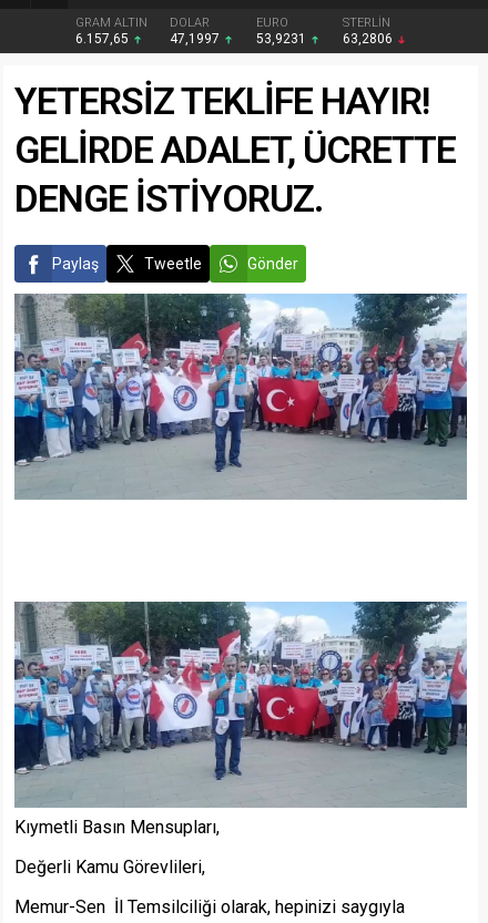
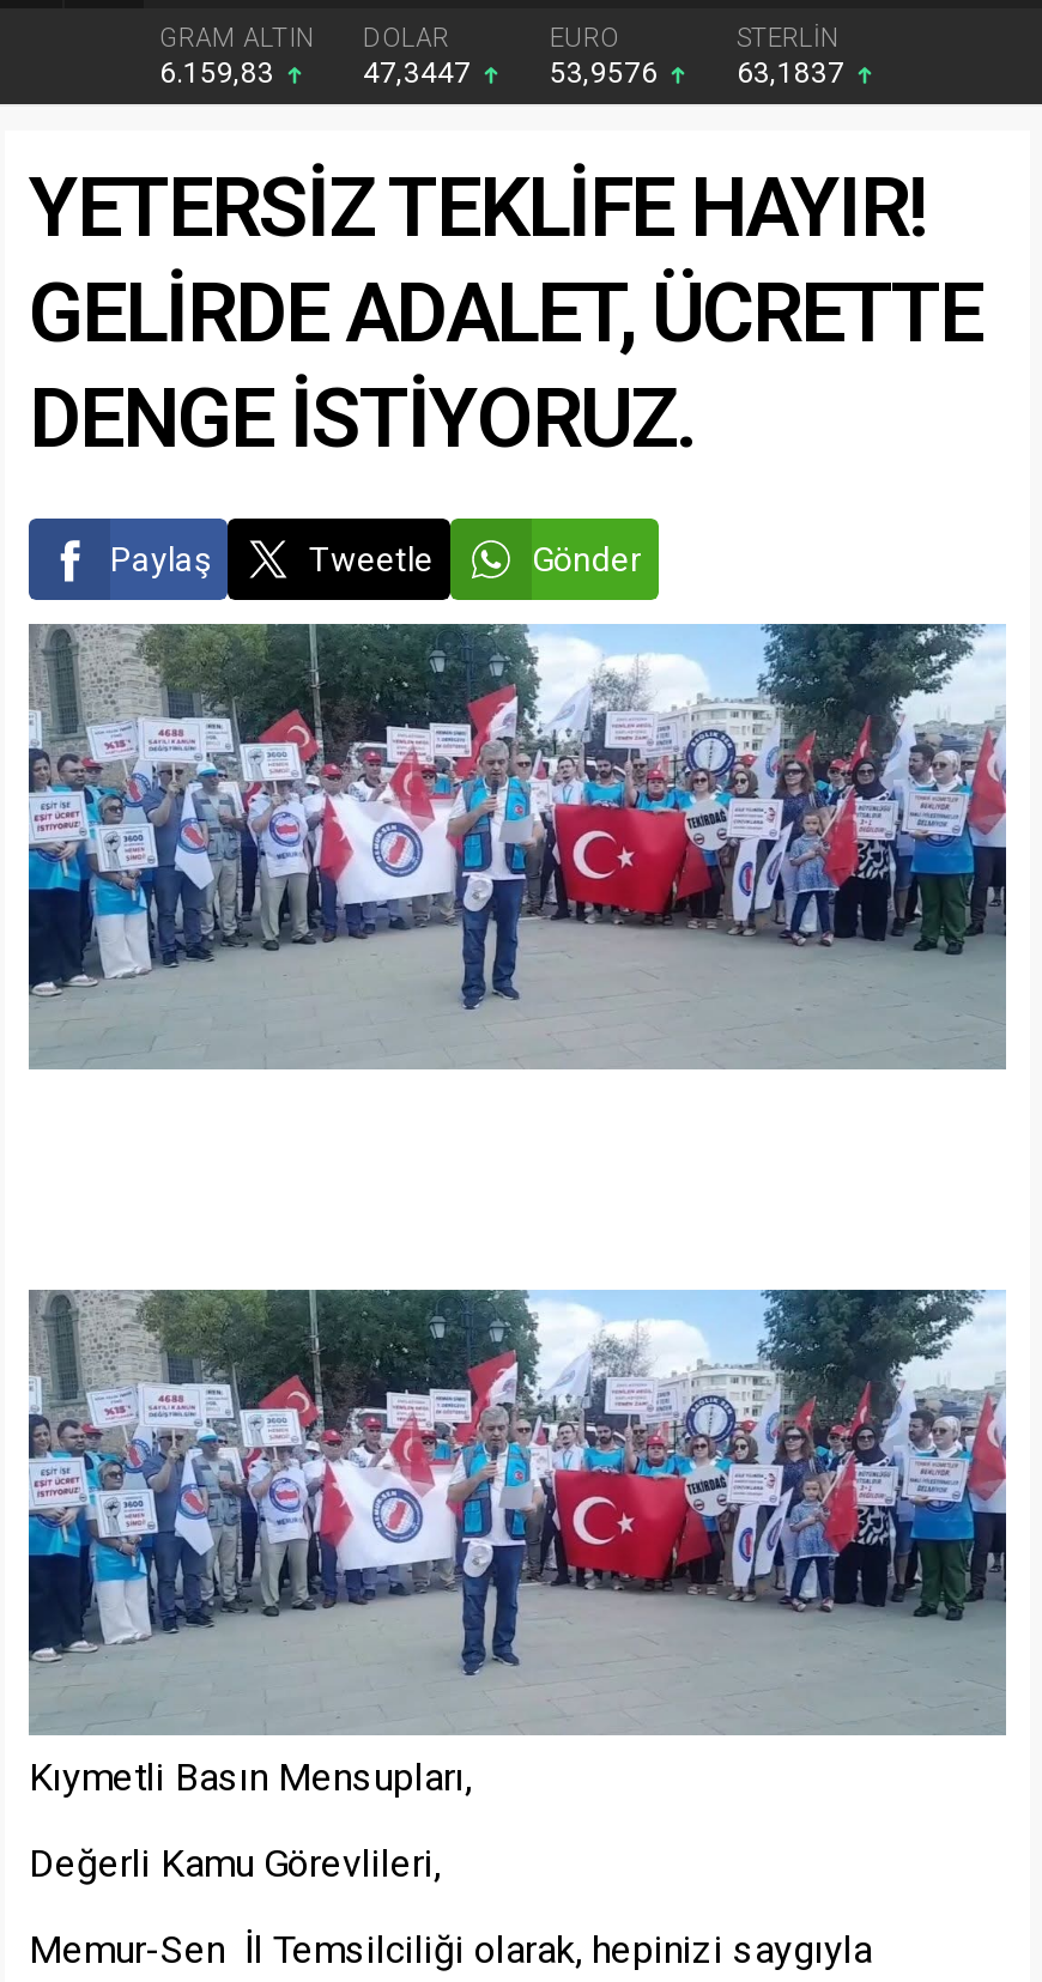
[75,31,131,47] 6.157,65 -> [159,56,281,90] 6.159,83
[169,31,222,47] 47,1997 -> [363,56,478,90] 47,3447
[256,31,309,47] 53,9231 -> [550,56,665,90] 53,9576
[342,31,395,47] 63,2806 -> [737,56,852,90] 63,1837

